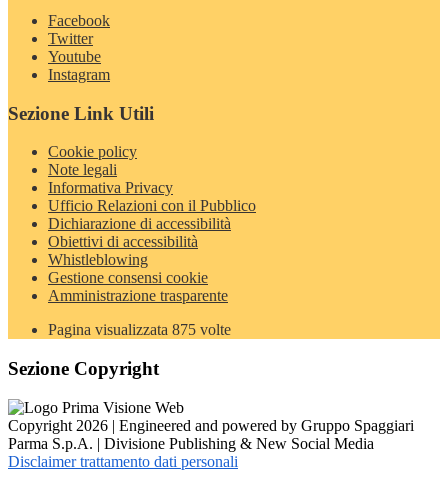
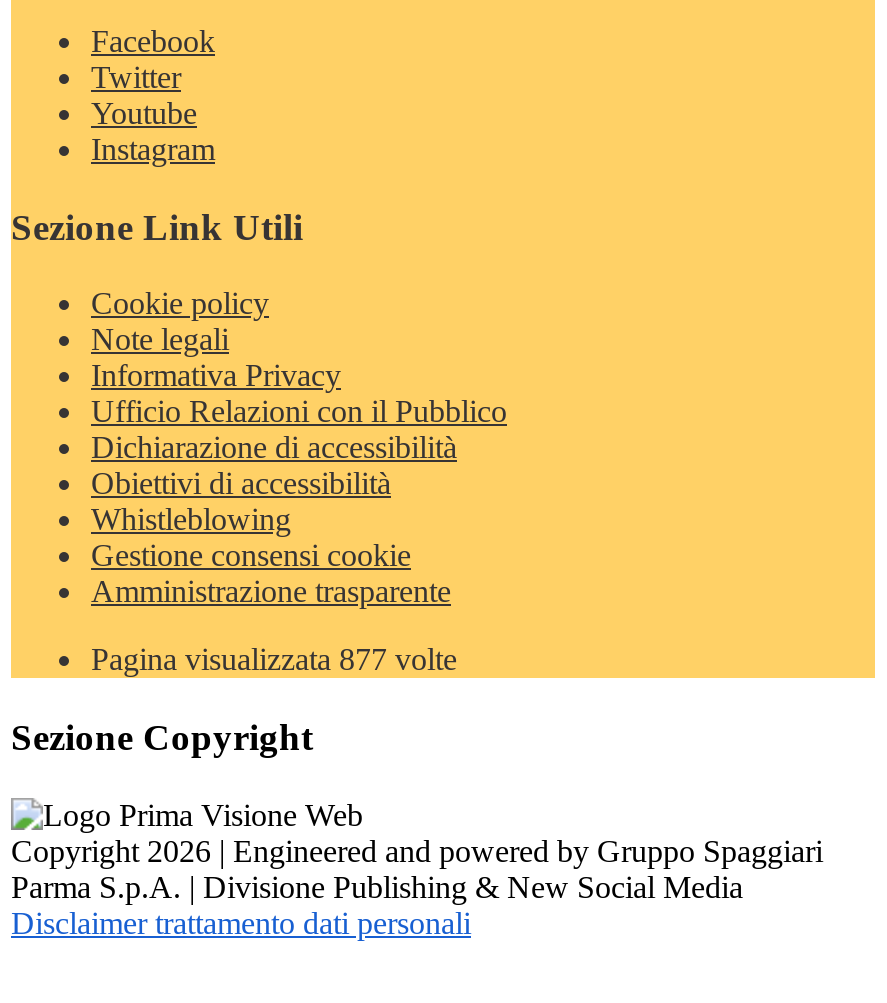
[48,321,231,338] Pagina visualizzata 875 volte -> [91,643,457,677] Pagina visualizzata 877 volte

